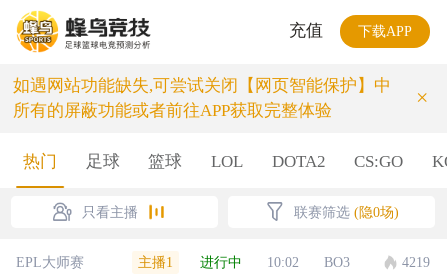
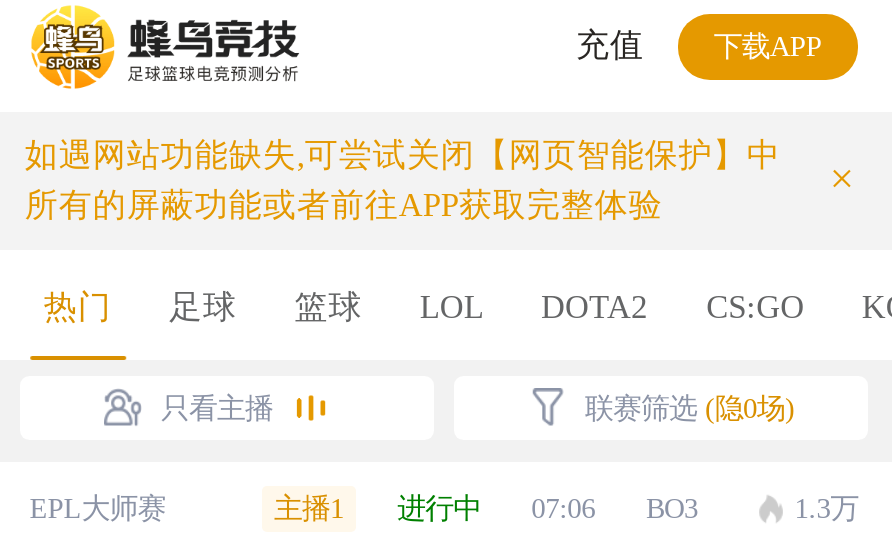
[138,254,350,270] 主播1 进行中 10:02 BO3 -> [274,492,698,524] 主播1 进行中 07:06 BO3
[402,254,430,270] 4219 -> [795,492,859,524] 1.3万

